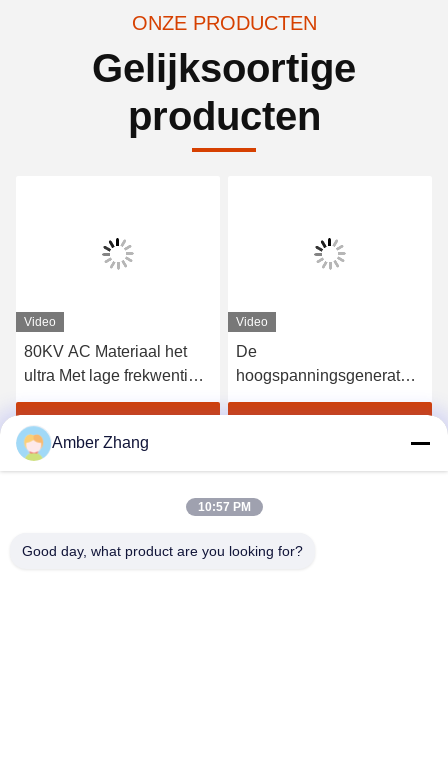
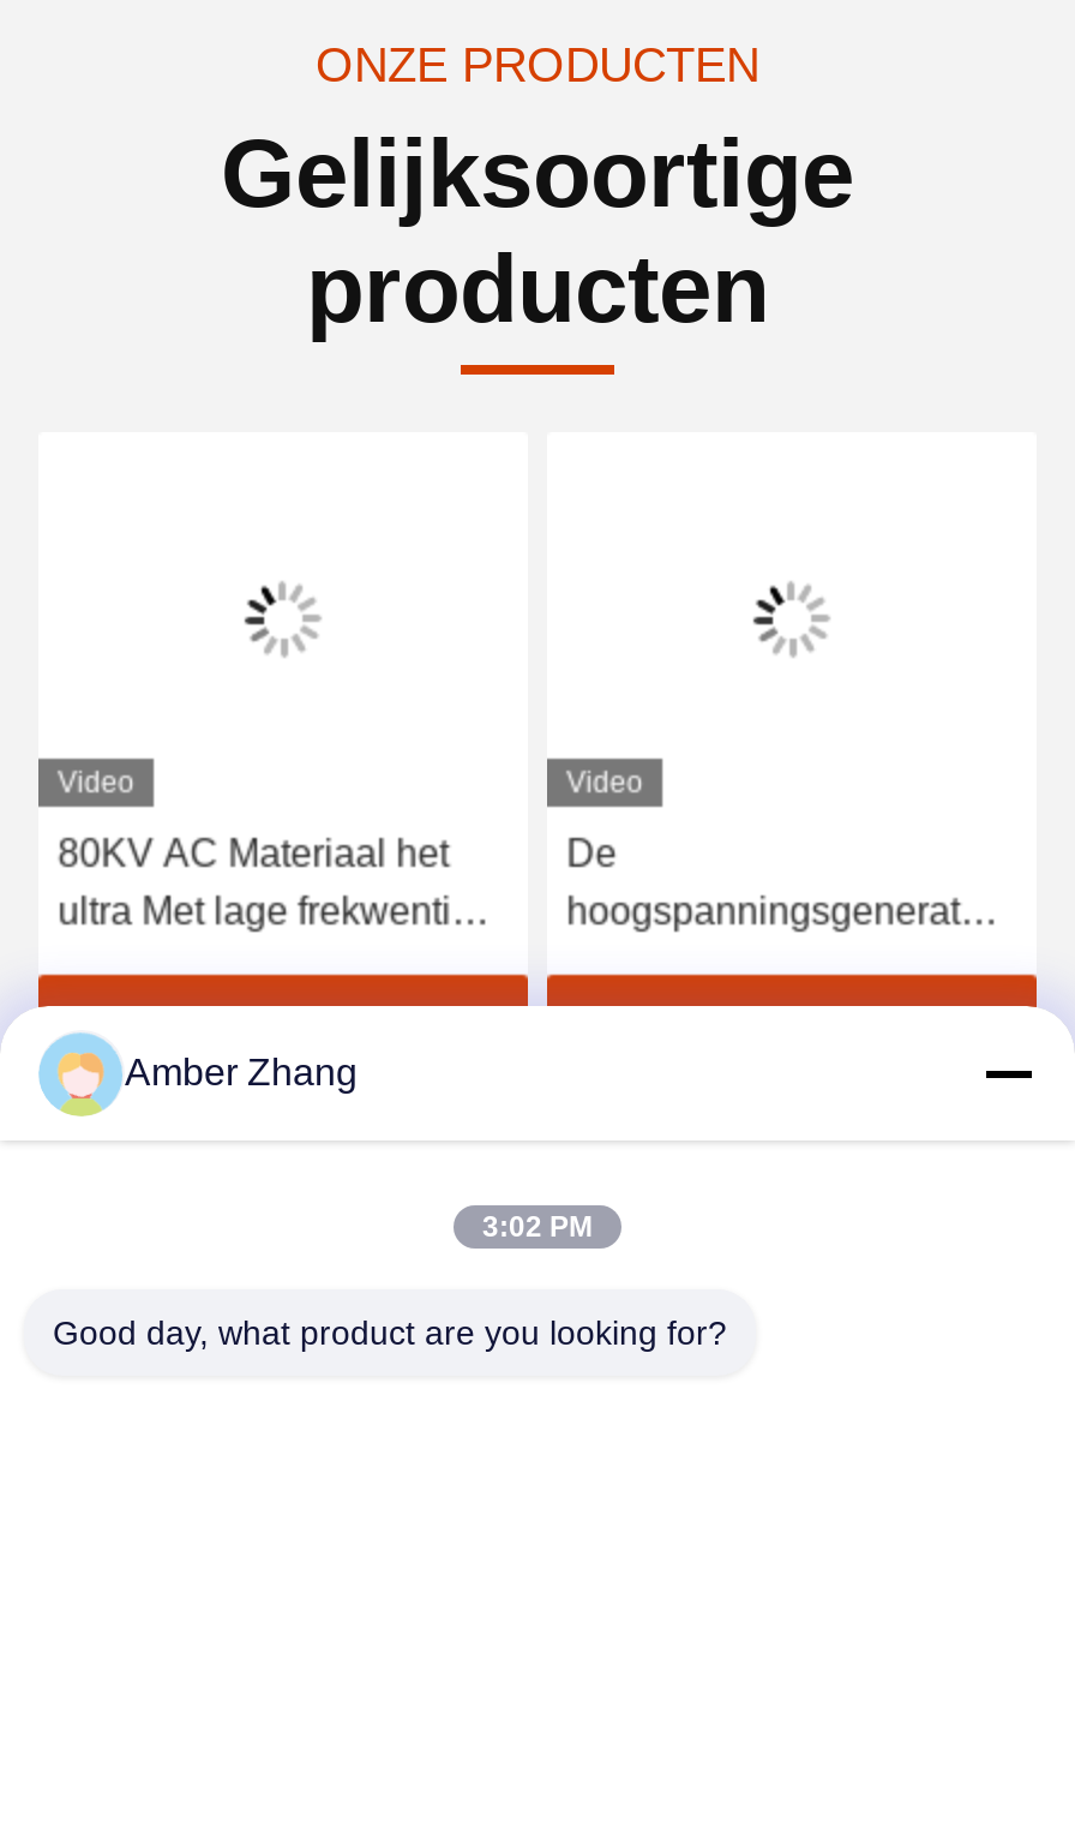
[197,500,250,514] 10:57 PM -> [482,1210,593,1244] 3:02 PM

